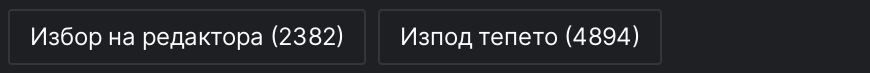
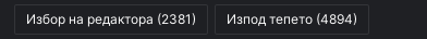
[30,21,344,51] Избор на редактора (2382) -> [26,11,196,27] Избор на редактора (2381)

